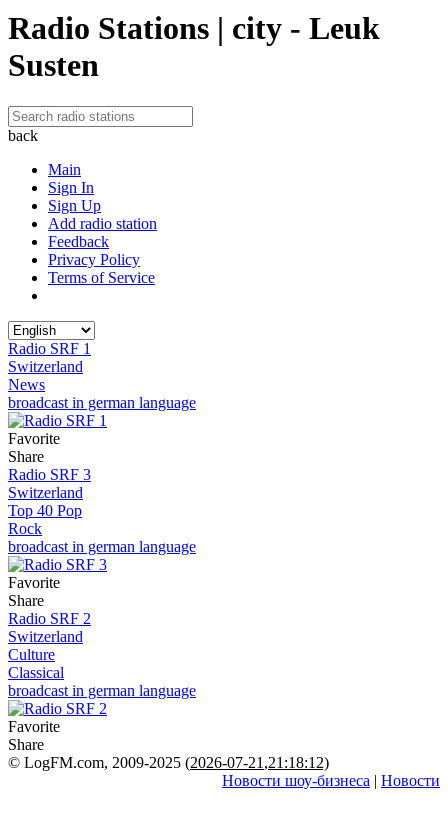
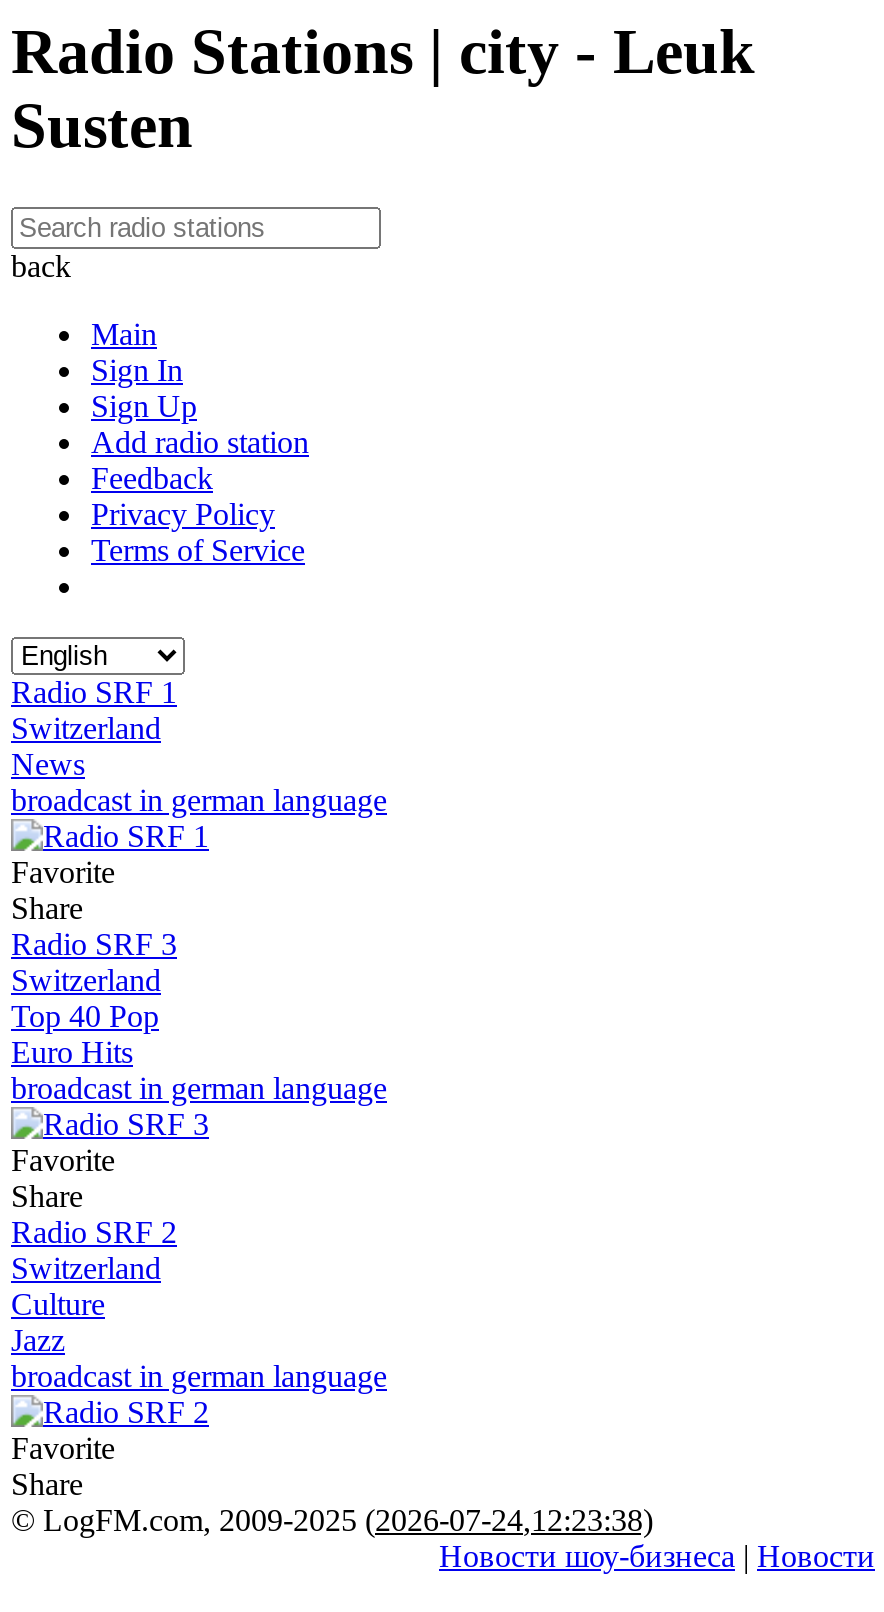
[8,520,42,537] Rock -> [11,1035,133,1069] Euro Hits
[8,664,64,681] Classical -> [11,1323,65,1357] Jazz
[8,754,329,771] © LogFM.com, 2009-2025 (2026-07-21, 21:18:12) -> [11,1503,653,1537] © LogFM.com, 2009-2025 (2026-07-24, 12:23:38)

